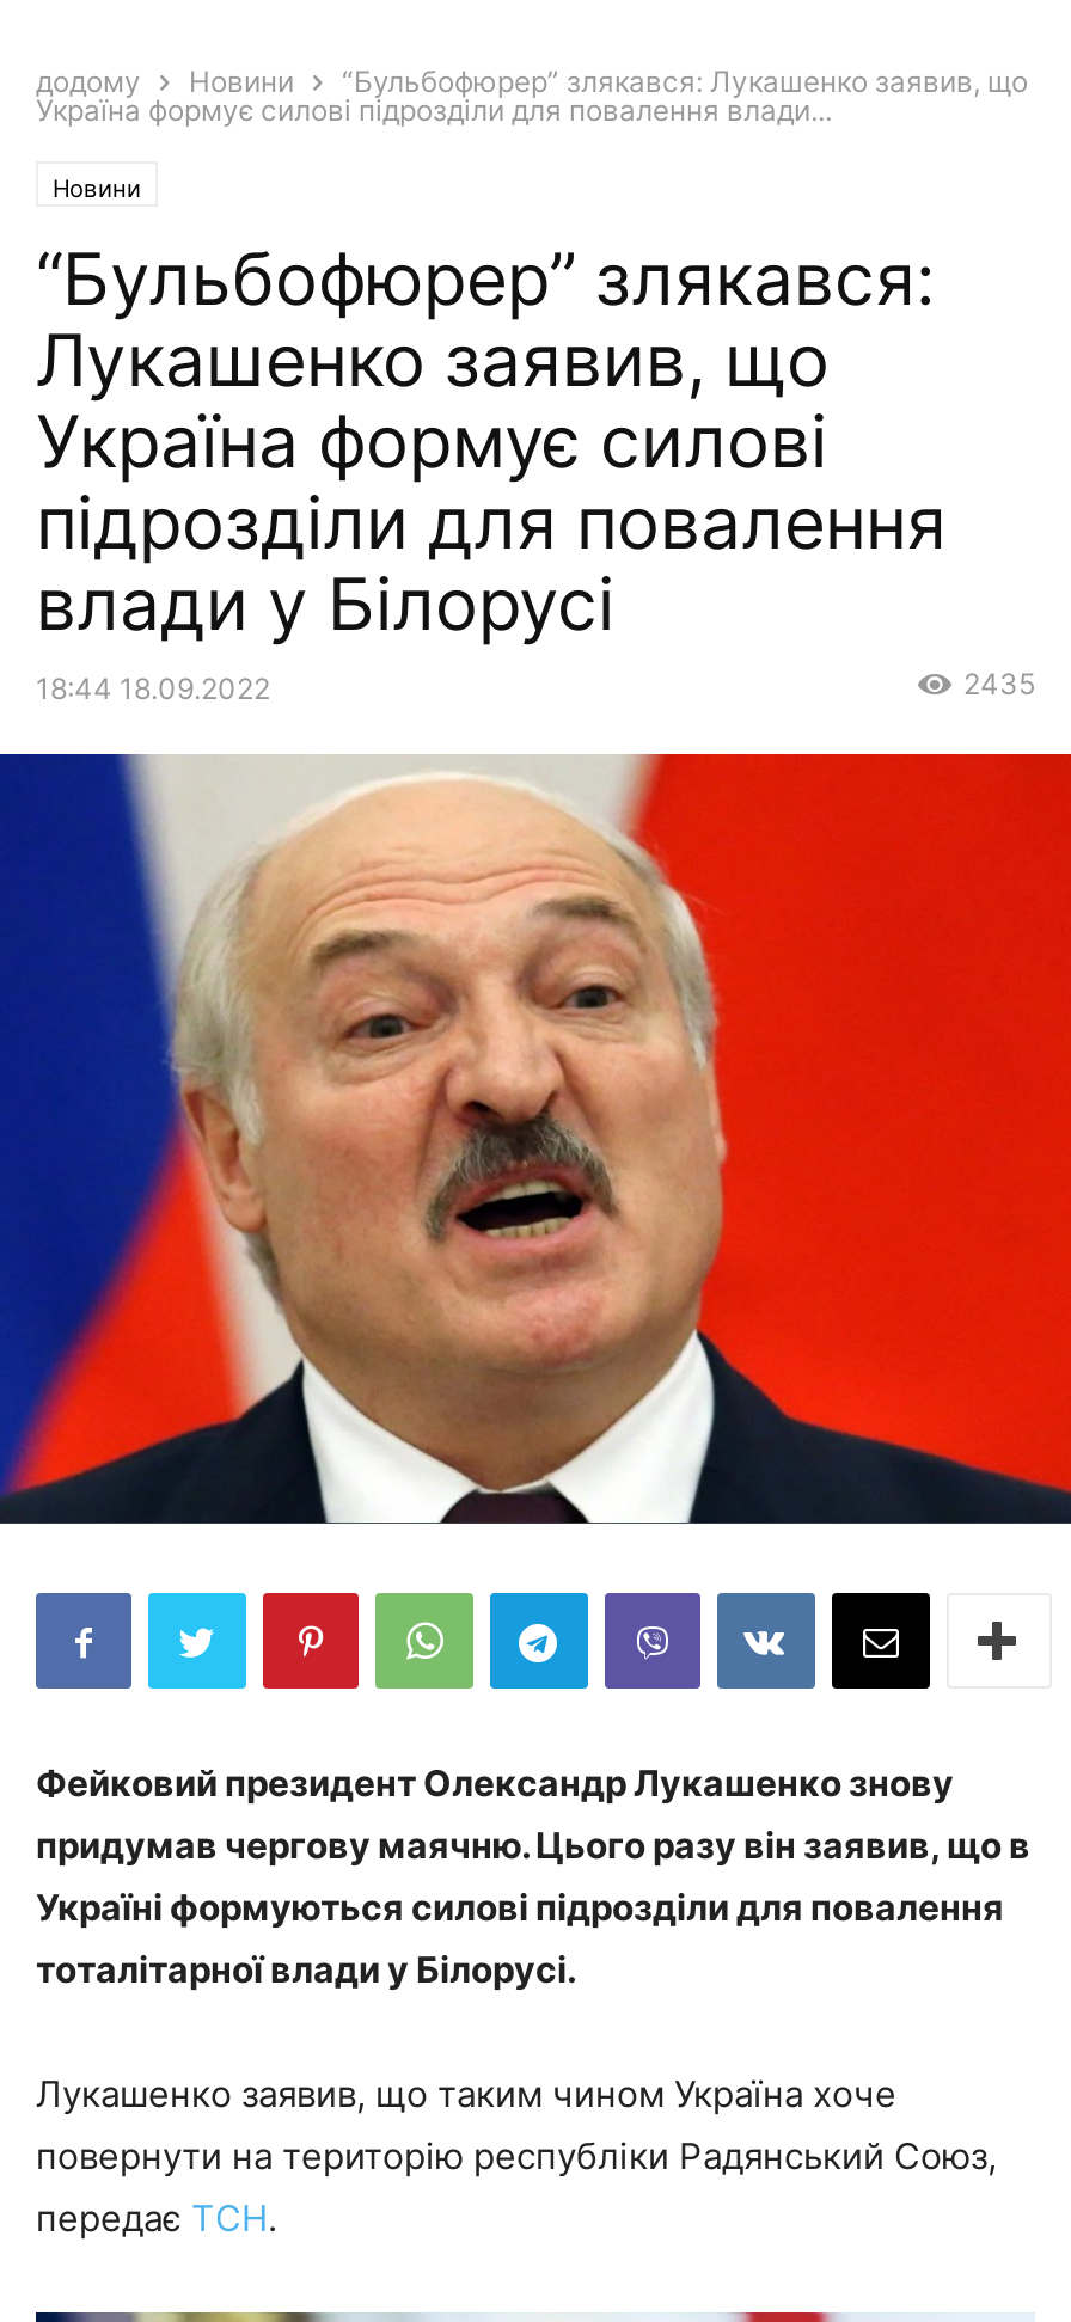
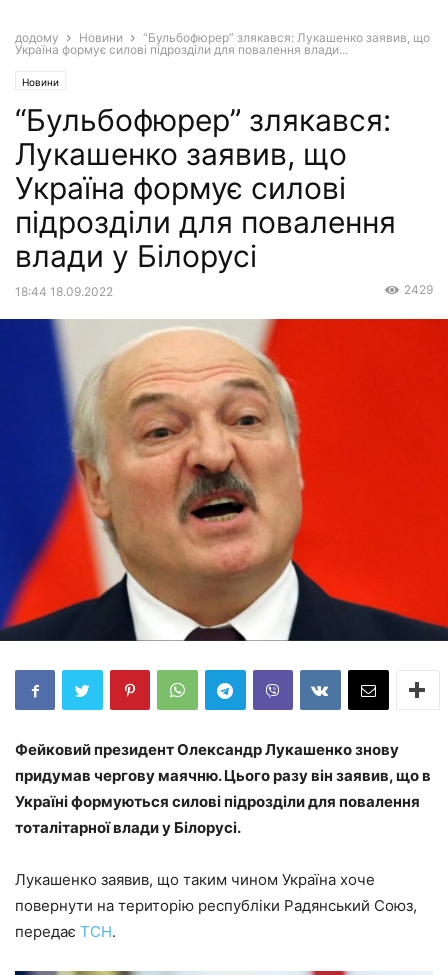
[963,666,1035,701] 2435 -> [404,282,433,297] 2429

